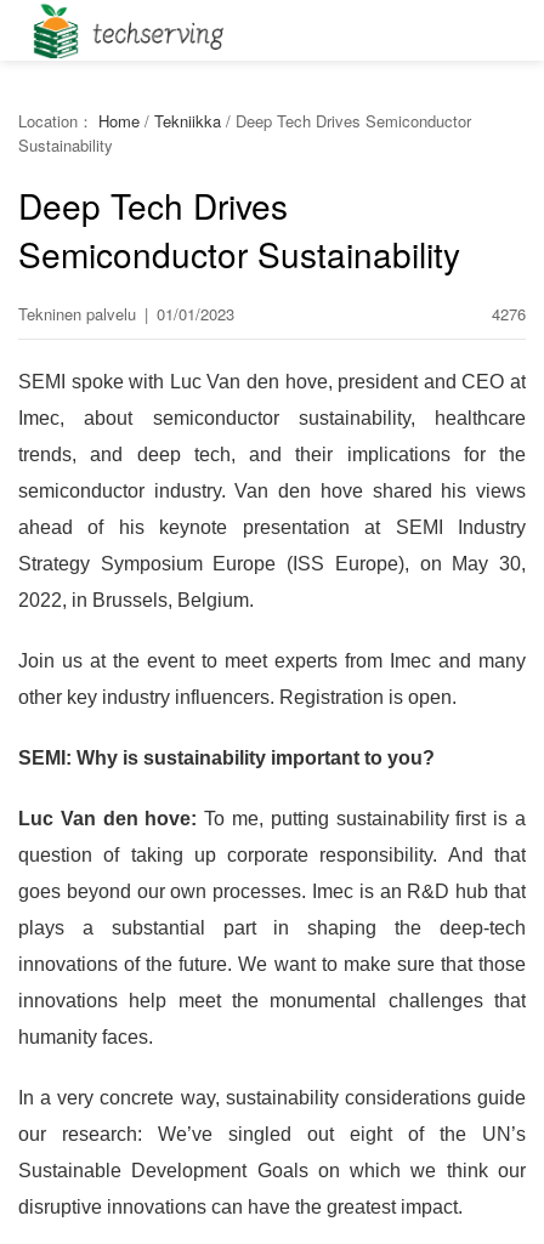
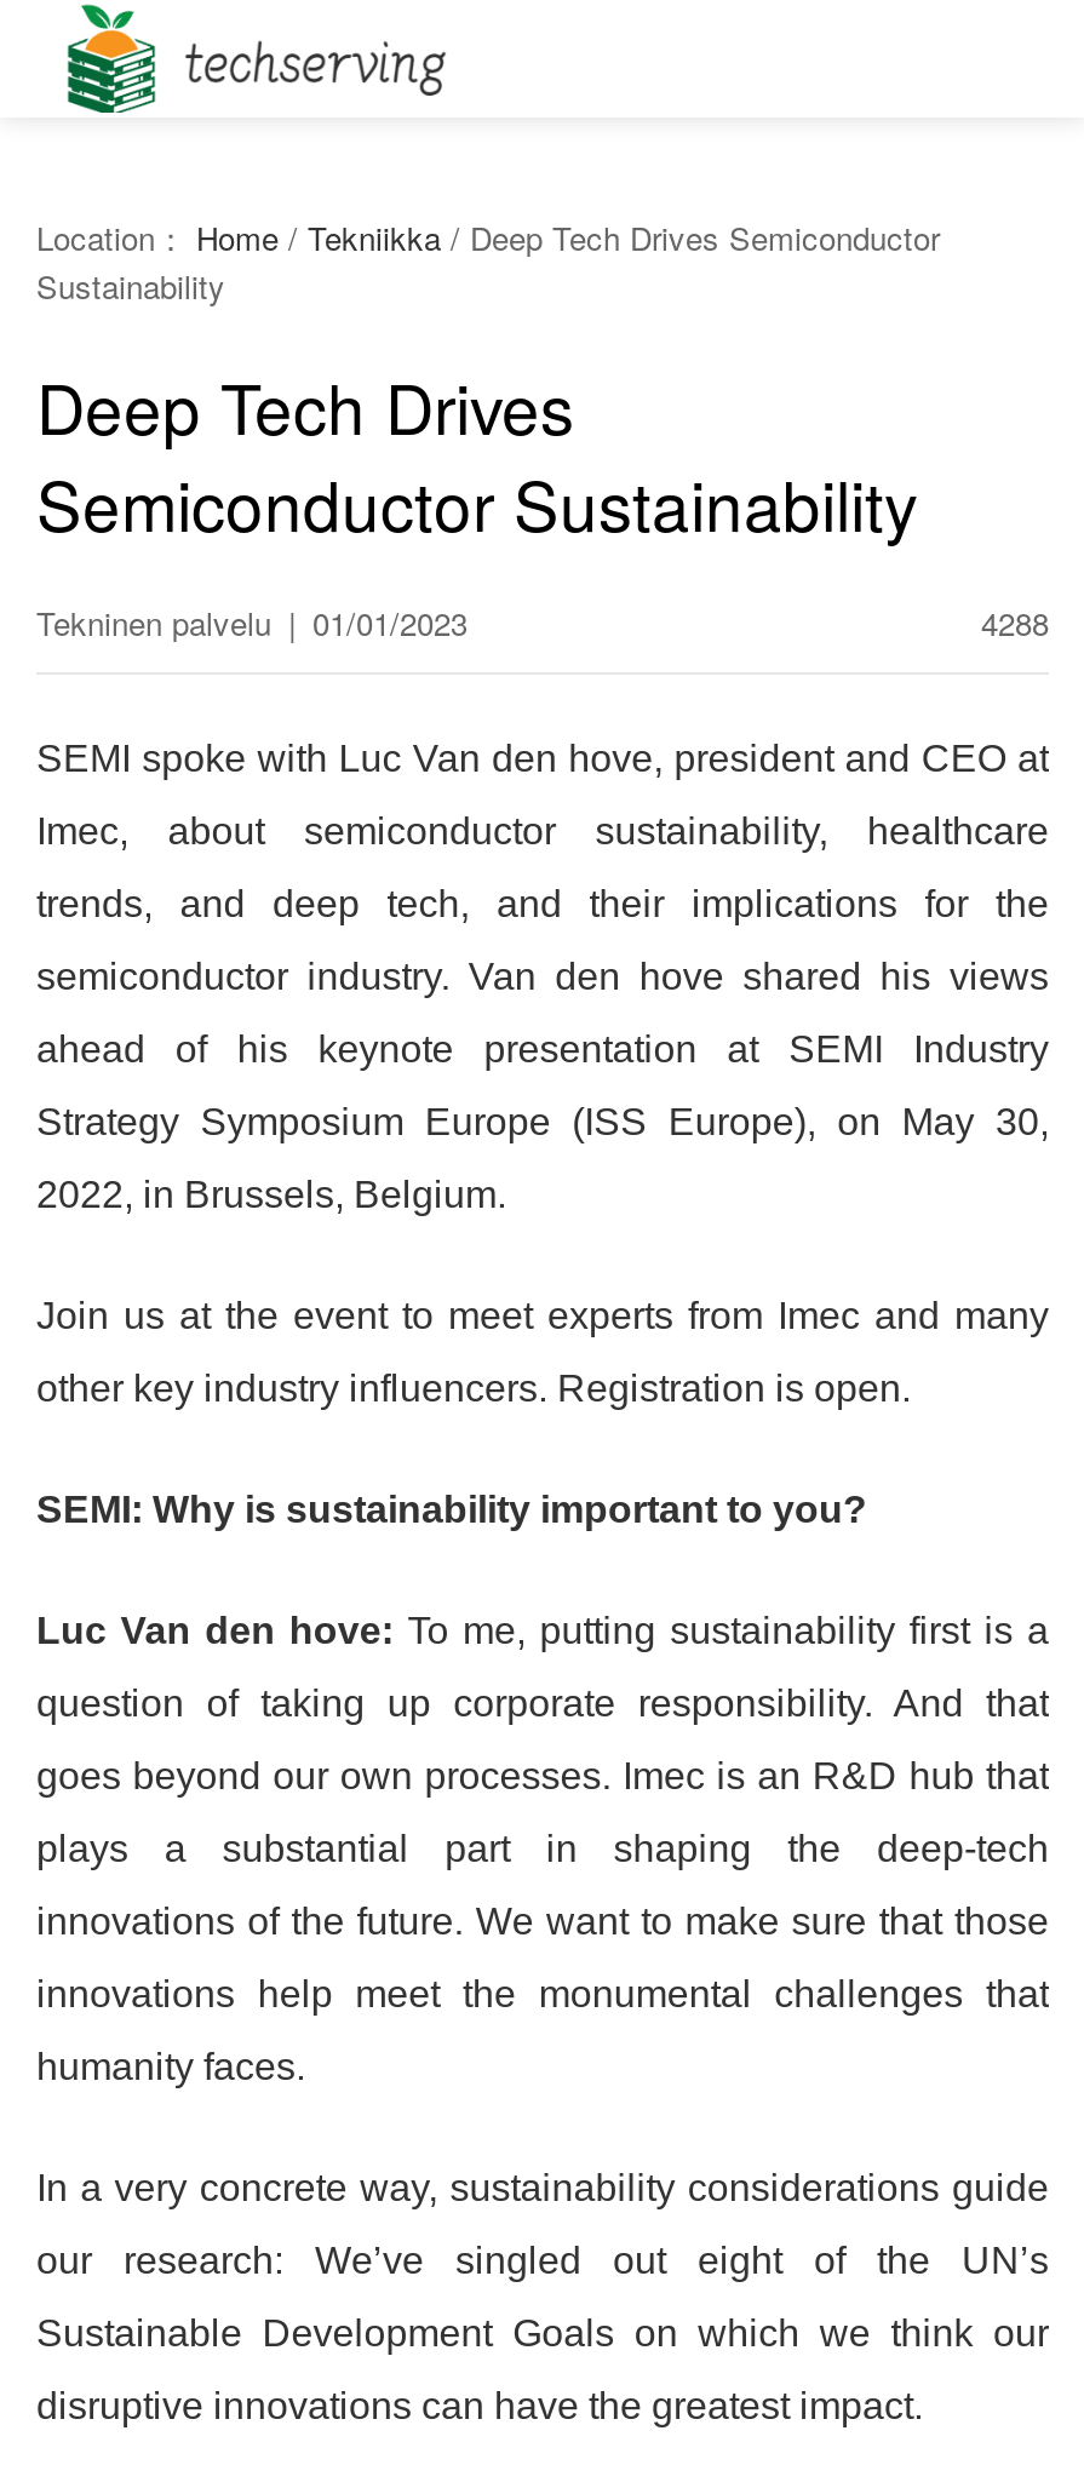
[492,302,526,325] 4276 -> [981,600,1049,646] 4288

